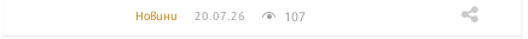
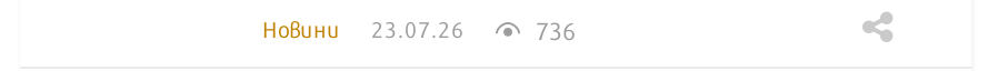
[195,6,306,24] 20.07.26 | 107 -> [371,10,576,46] 23.07.26 | 736

